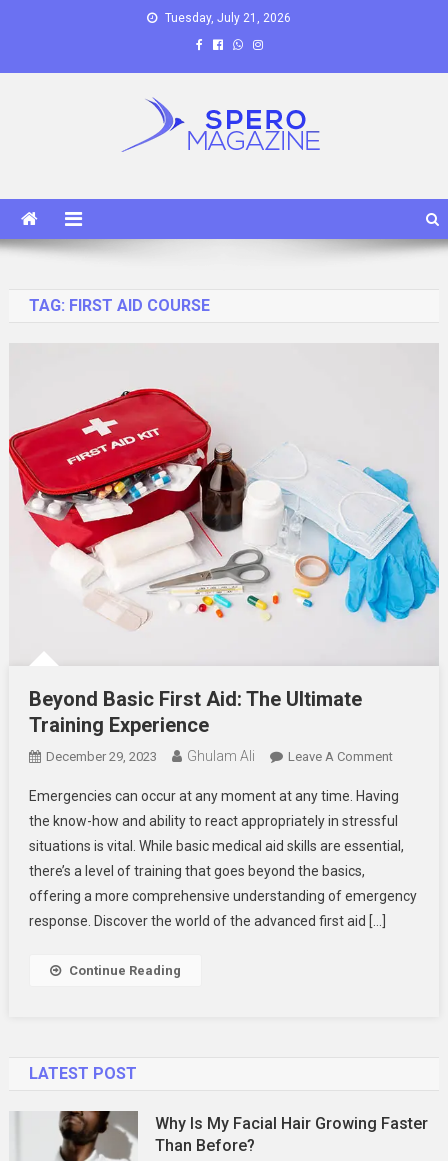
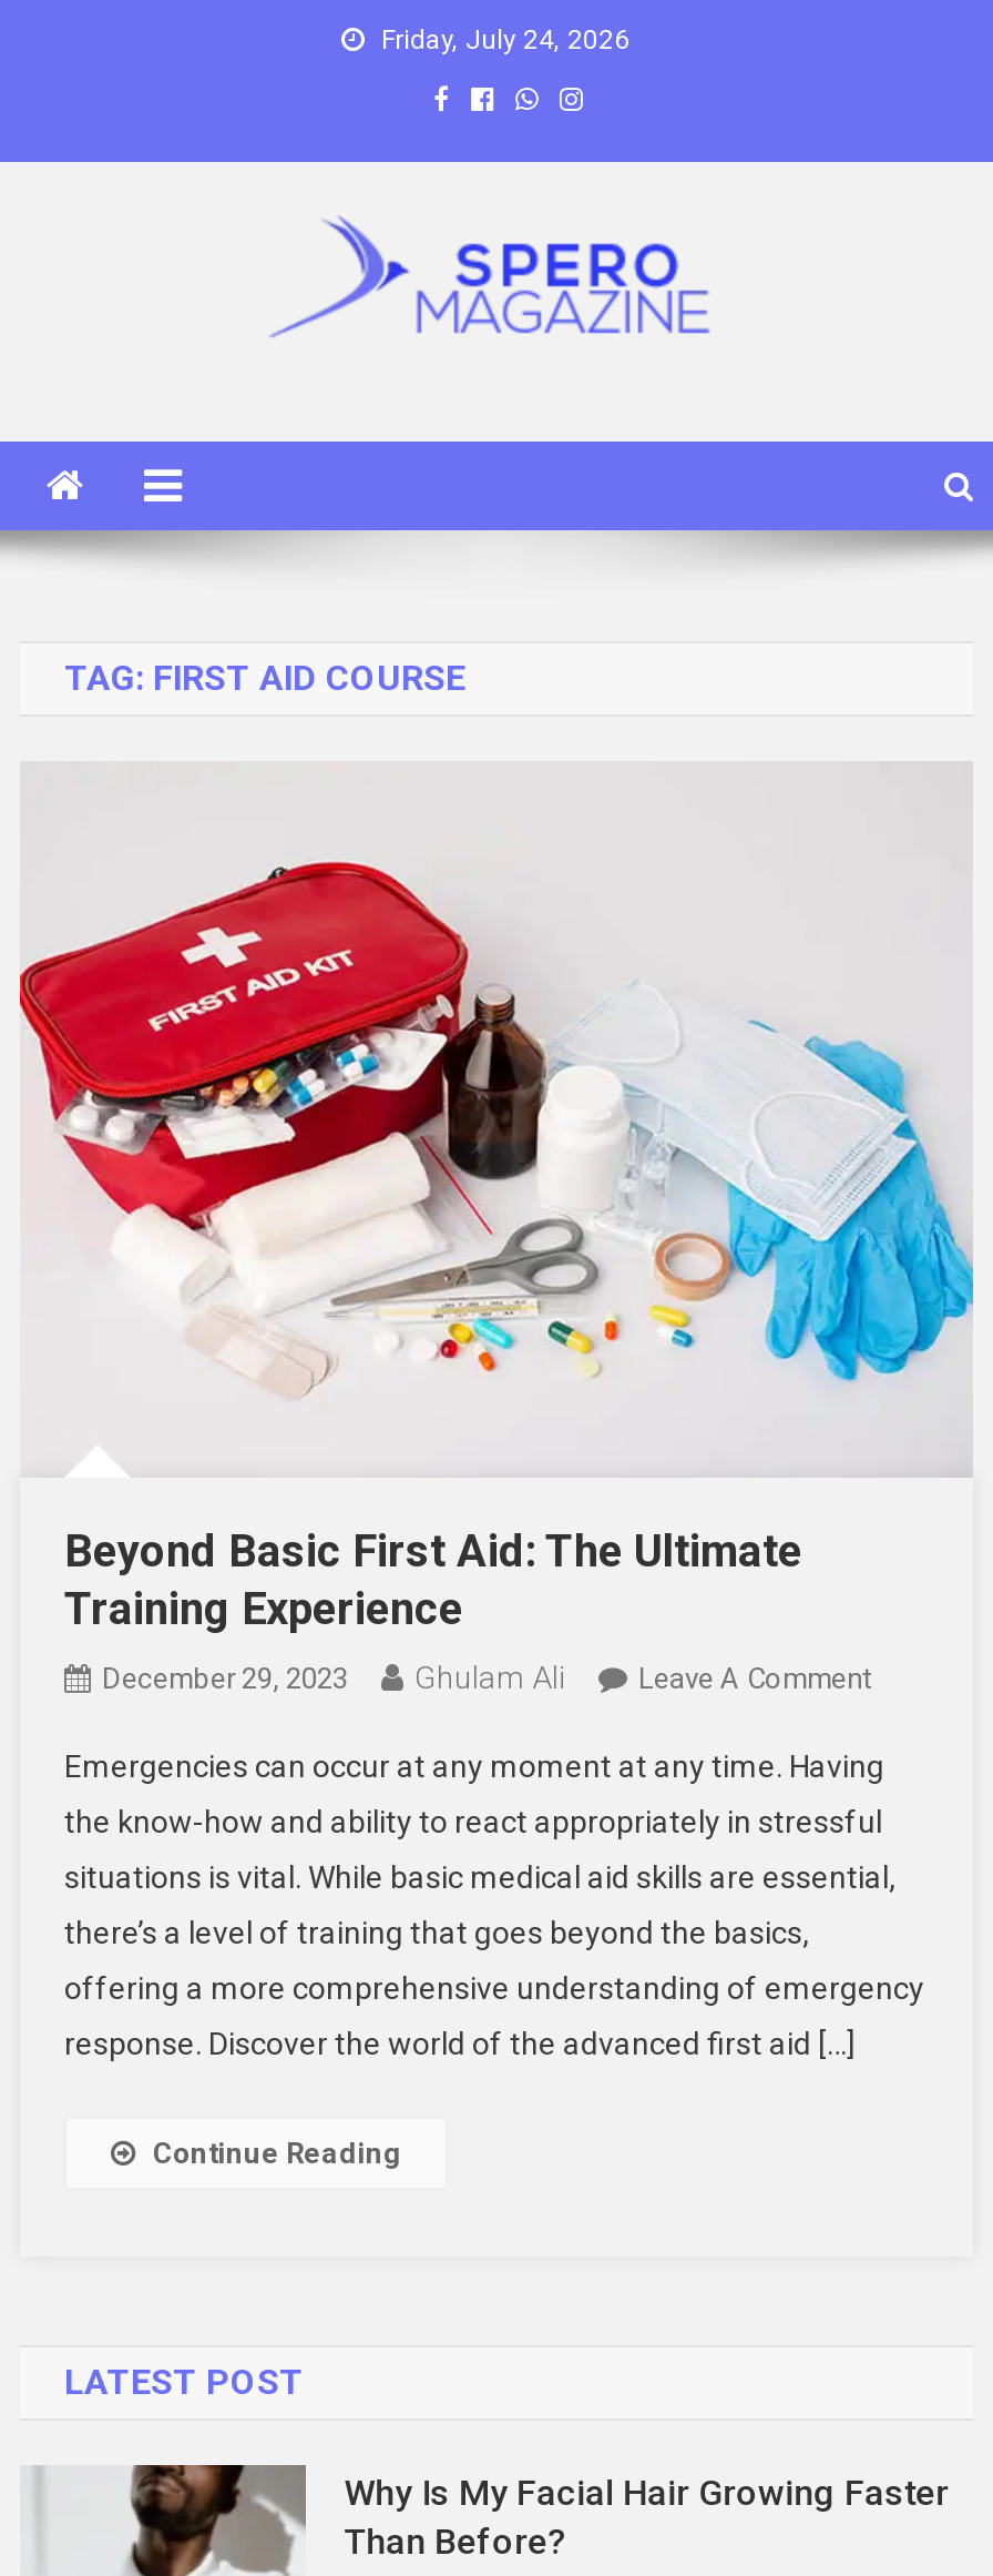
[165,11,291,25] Tuesday, July 21, 2026 -> [381,24,629,55] Friday, July 24, 2026

